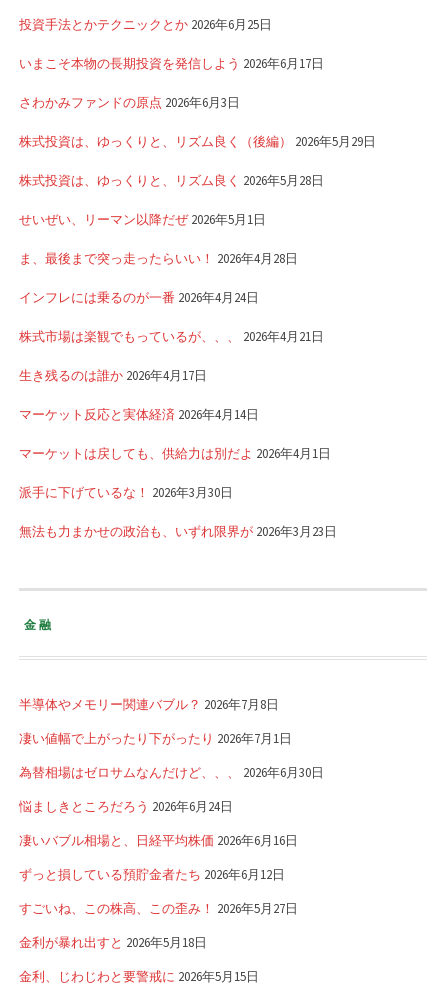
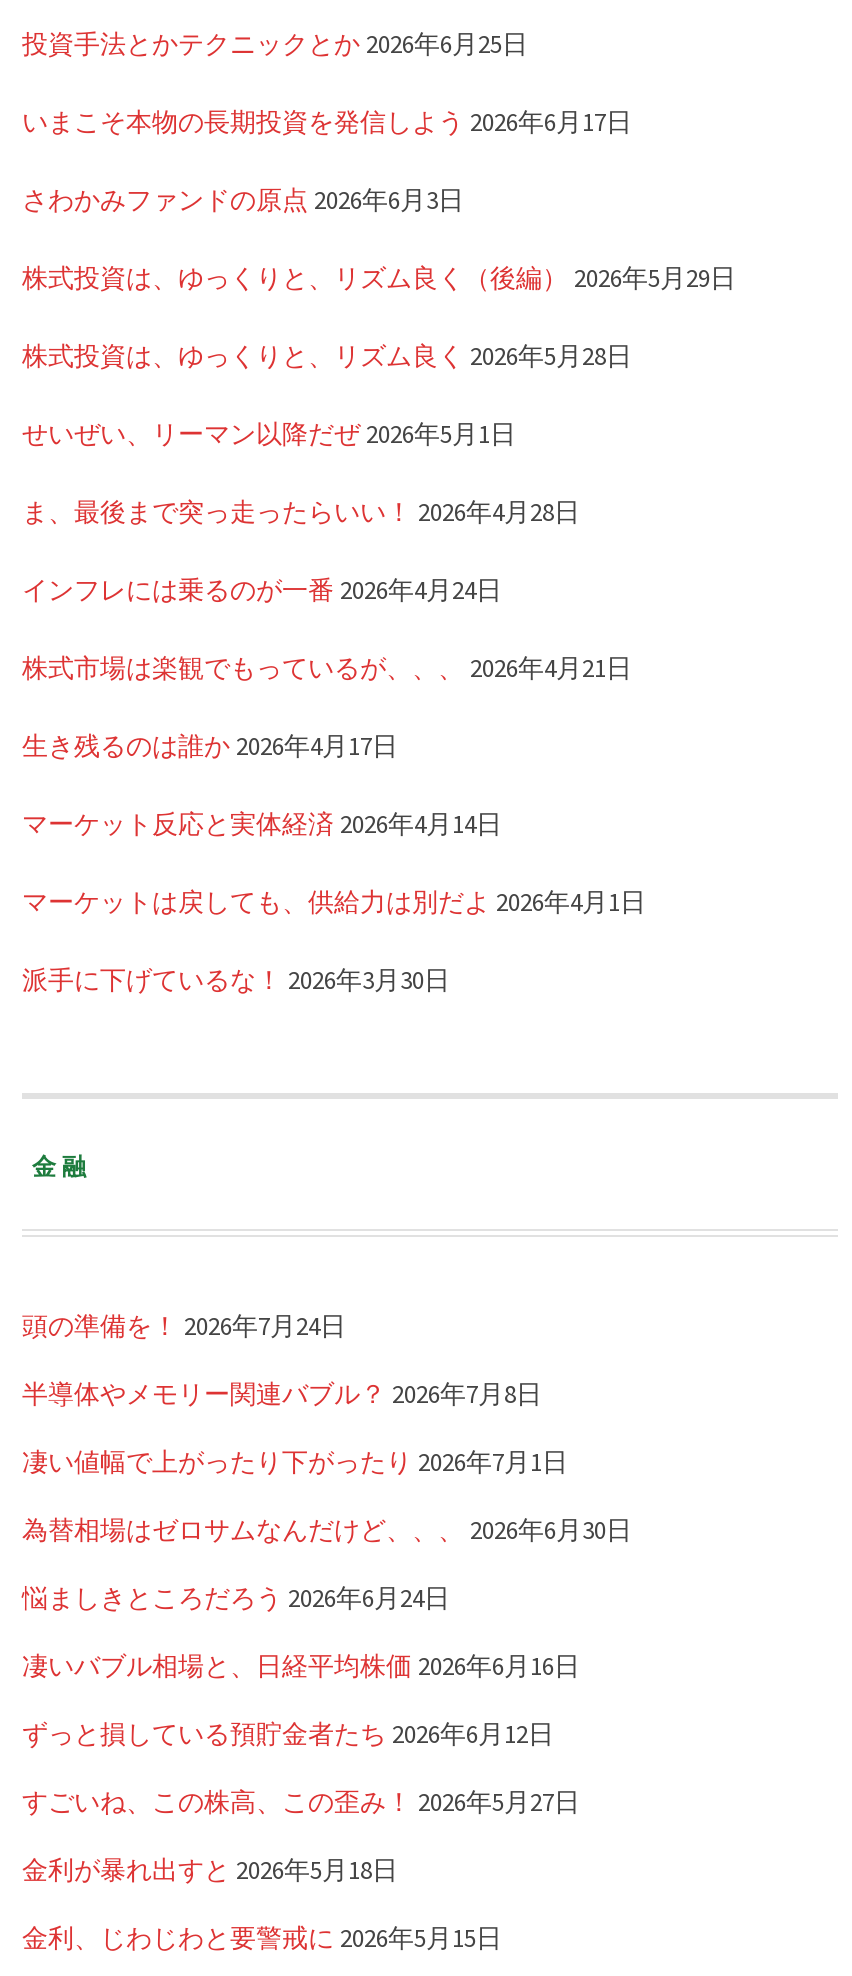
[19,523,337,539] 無法も力まかせの政治も、いずれ限界が2026年3月23日 -> none
moved [24,617,54,632] -> [32,1152,92,1182]: 金融
none -> [22,1310,346,1342] 頭の準備を！2026年7月24日

